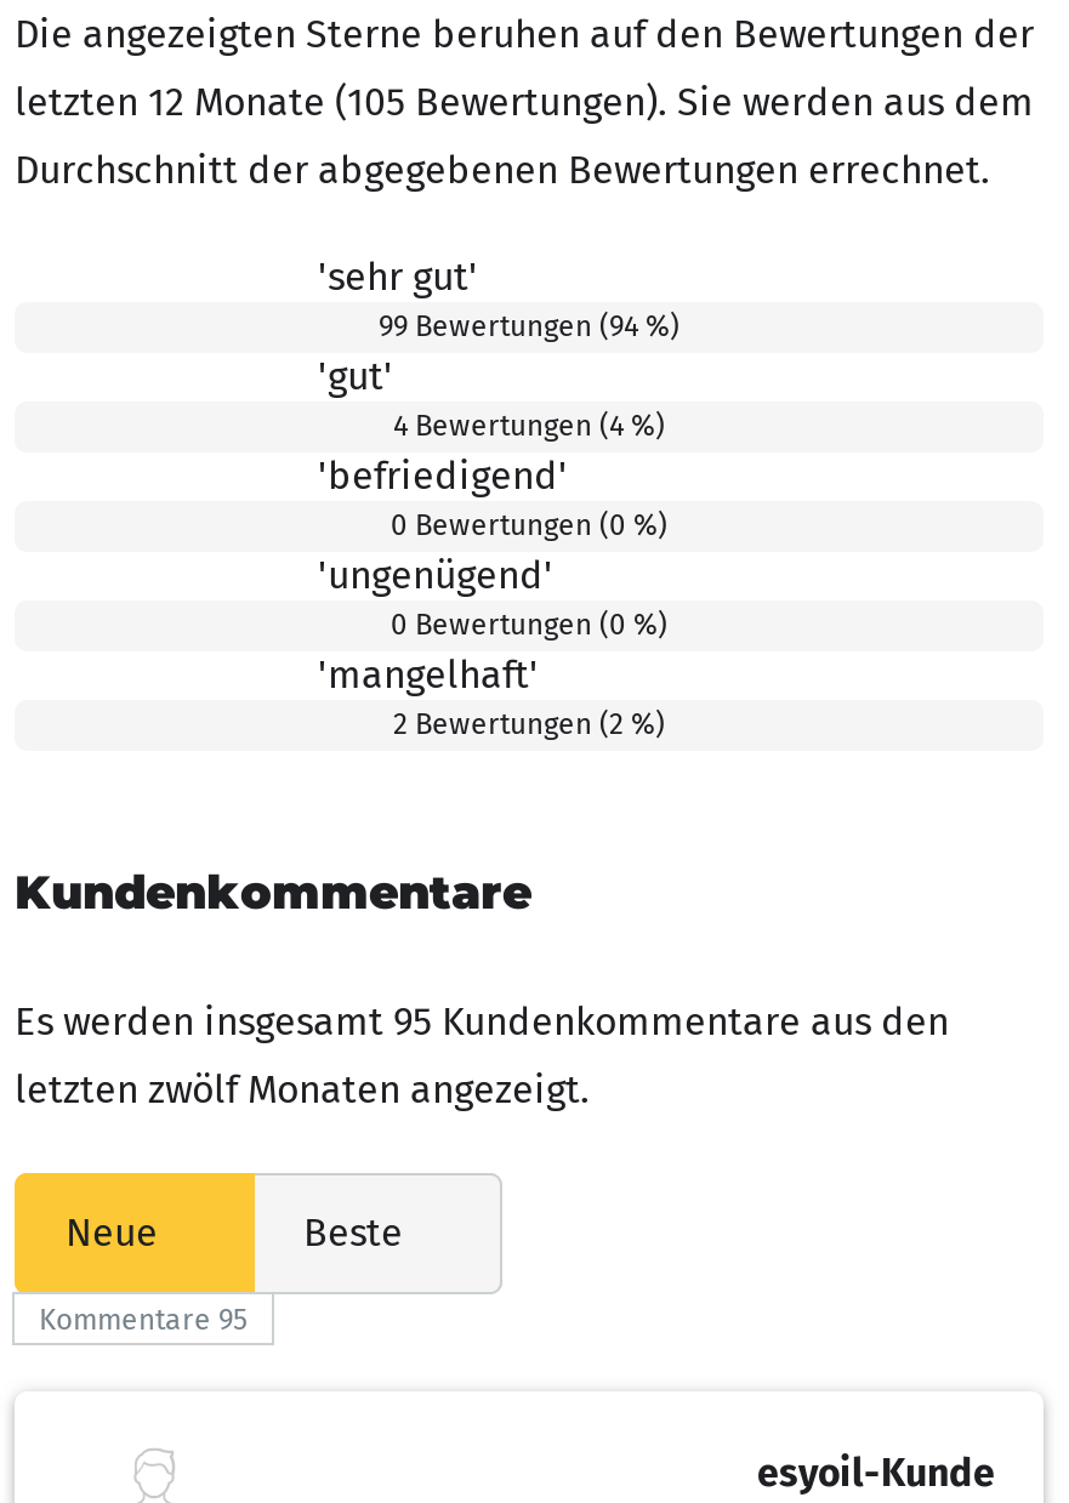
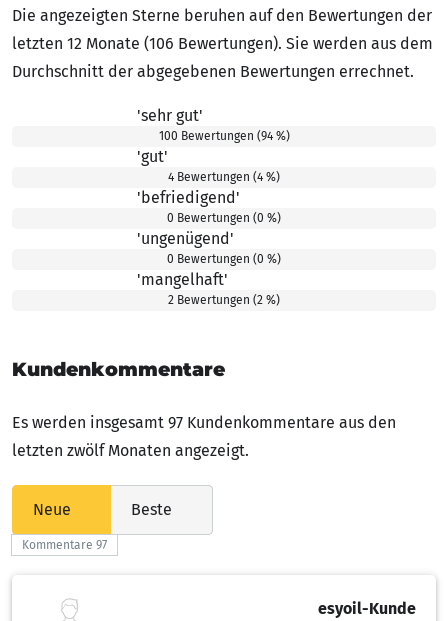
[15,79,1034,125] letzten 12 Monate (105 Bewertungen). Sie werden aus dem -> [12,34,433,53] letzten 12 Monate (106 Bewertungen). Sie werden aus dem
[379,309,680,343] 99 Bewertungen (94 %) -> [158,129,289,143] 100 Bewertungen (94 %)
[15,998,949,1044] Es werden insgesamt 95 Kundenkommentare aus den -> [12,413,396,432] Es werden insgesamt 97 Kundenkommentare aus den
[39,1302,248,1336] Kommentare 95 -> [22,538,107,552] Kommentare 97

